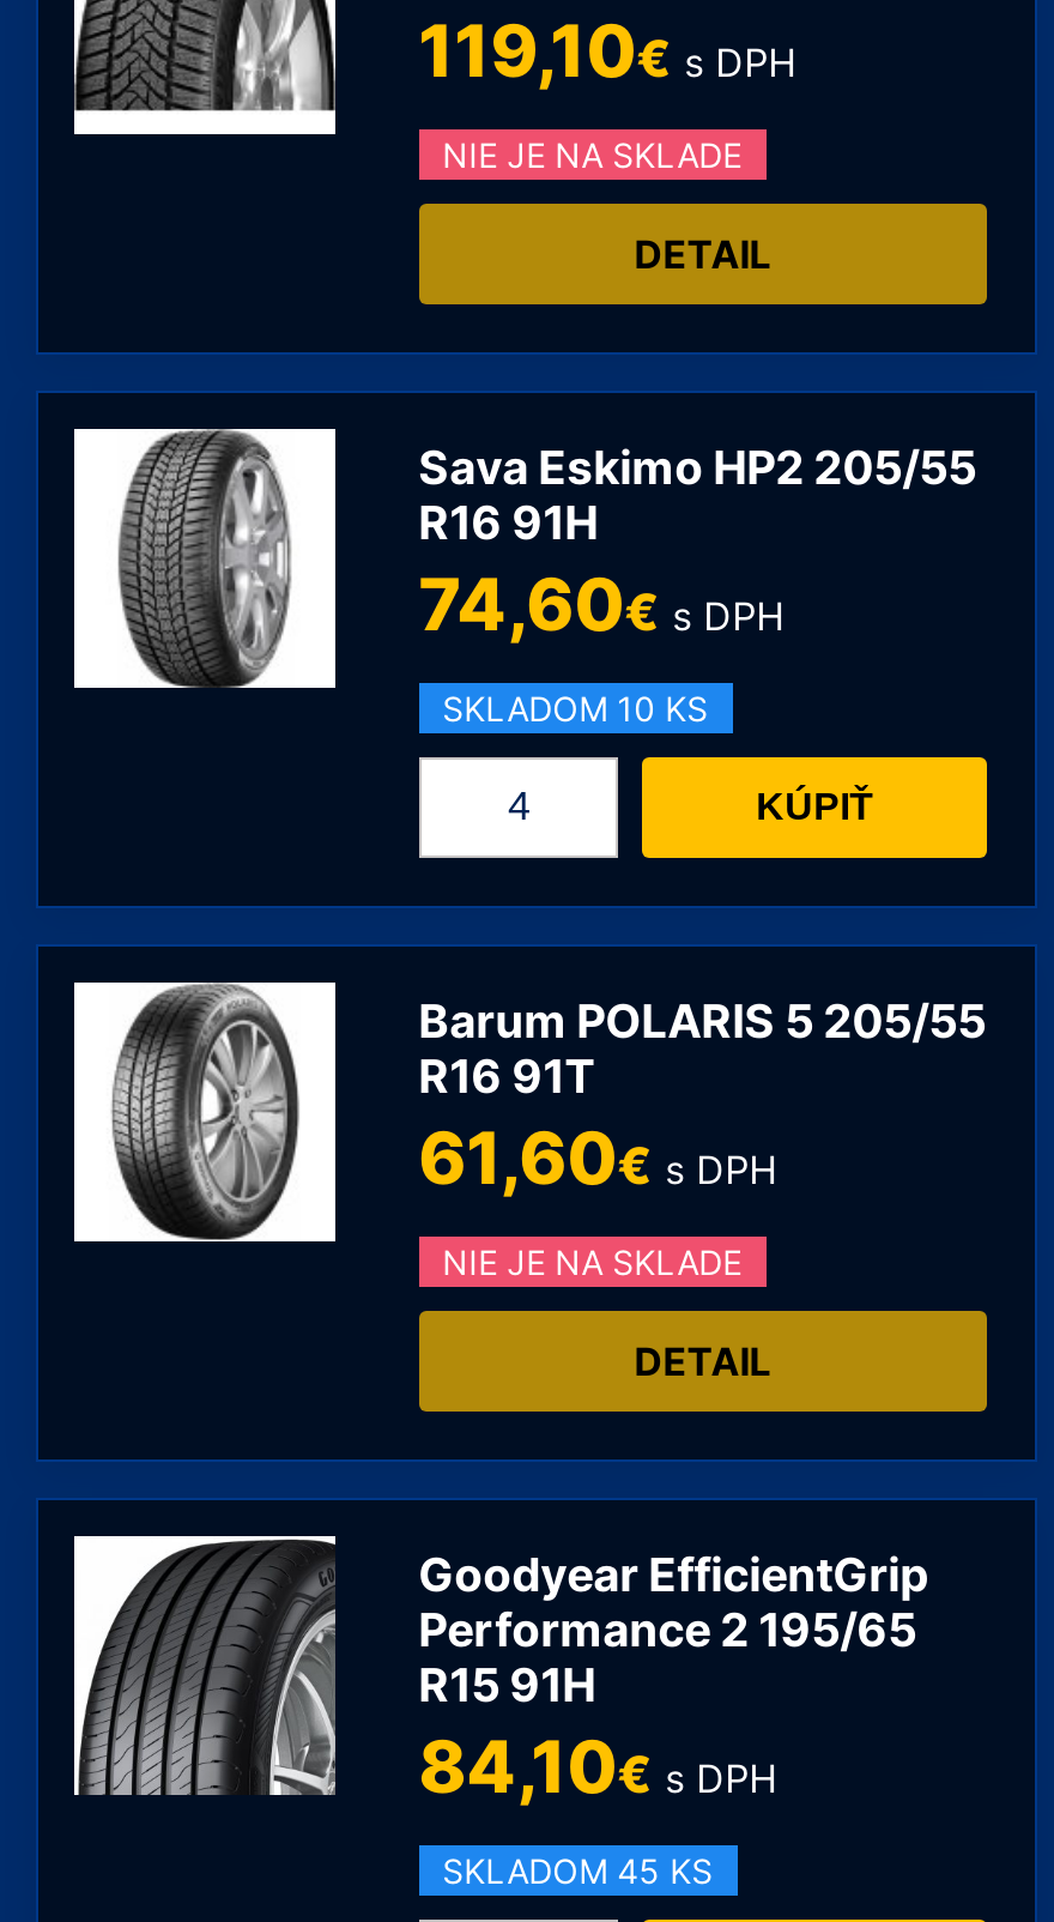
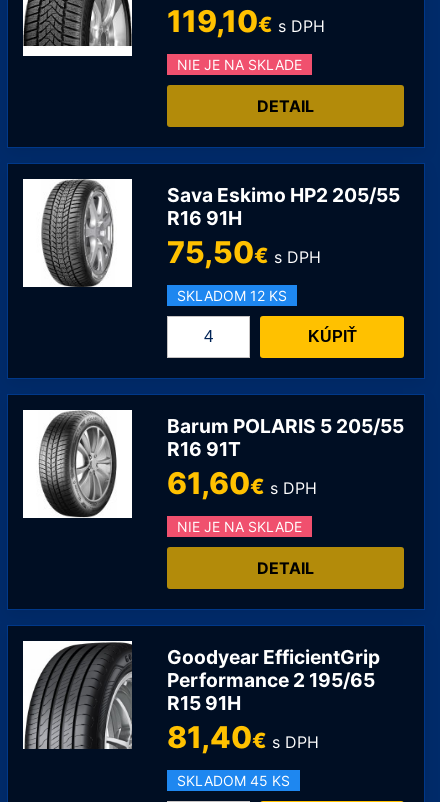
[418,560,785,646] 74,60€s DPH -> [167,234,321,270] 75,50€s DPH
[442,687,708,728] SKLADOM 10 KS -> [177,287,287,304] SKLADOM 12 KS
[418,1722,778,1809] 84,10€s DPH -> [167,719,319,755] 81,40€s DPH

